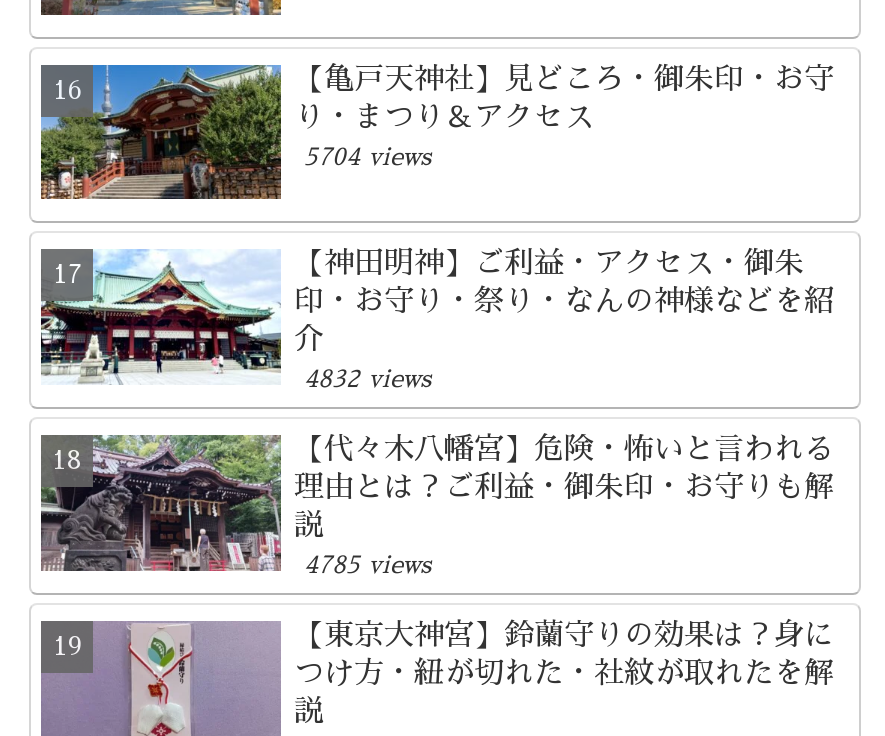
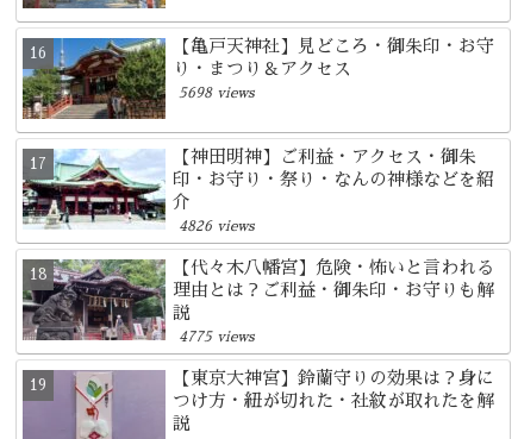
[304,144,432,168] 5704 views -> [179,86,255,100] 5698 views
[304,367,432,391] 4832 views -> [179,219,255,233] 4826 views
[304,553,432,577] 4785 views -> [179,330,255,344] 4775 views

